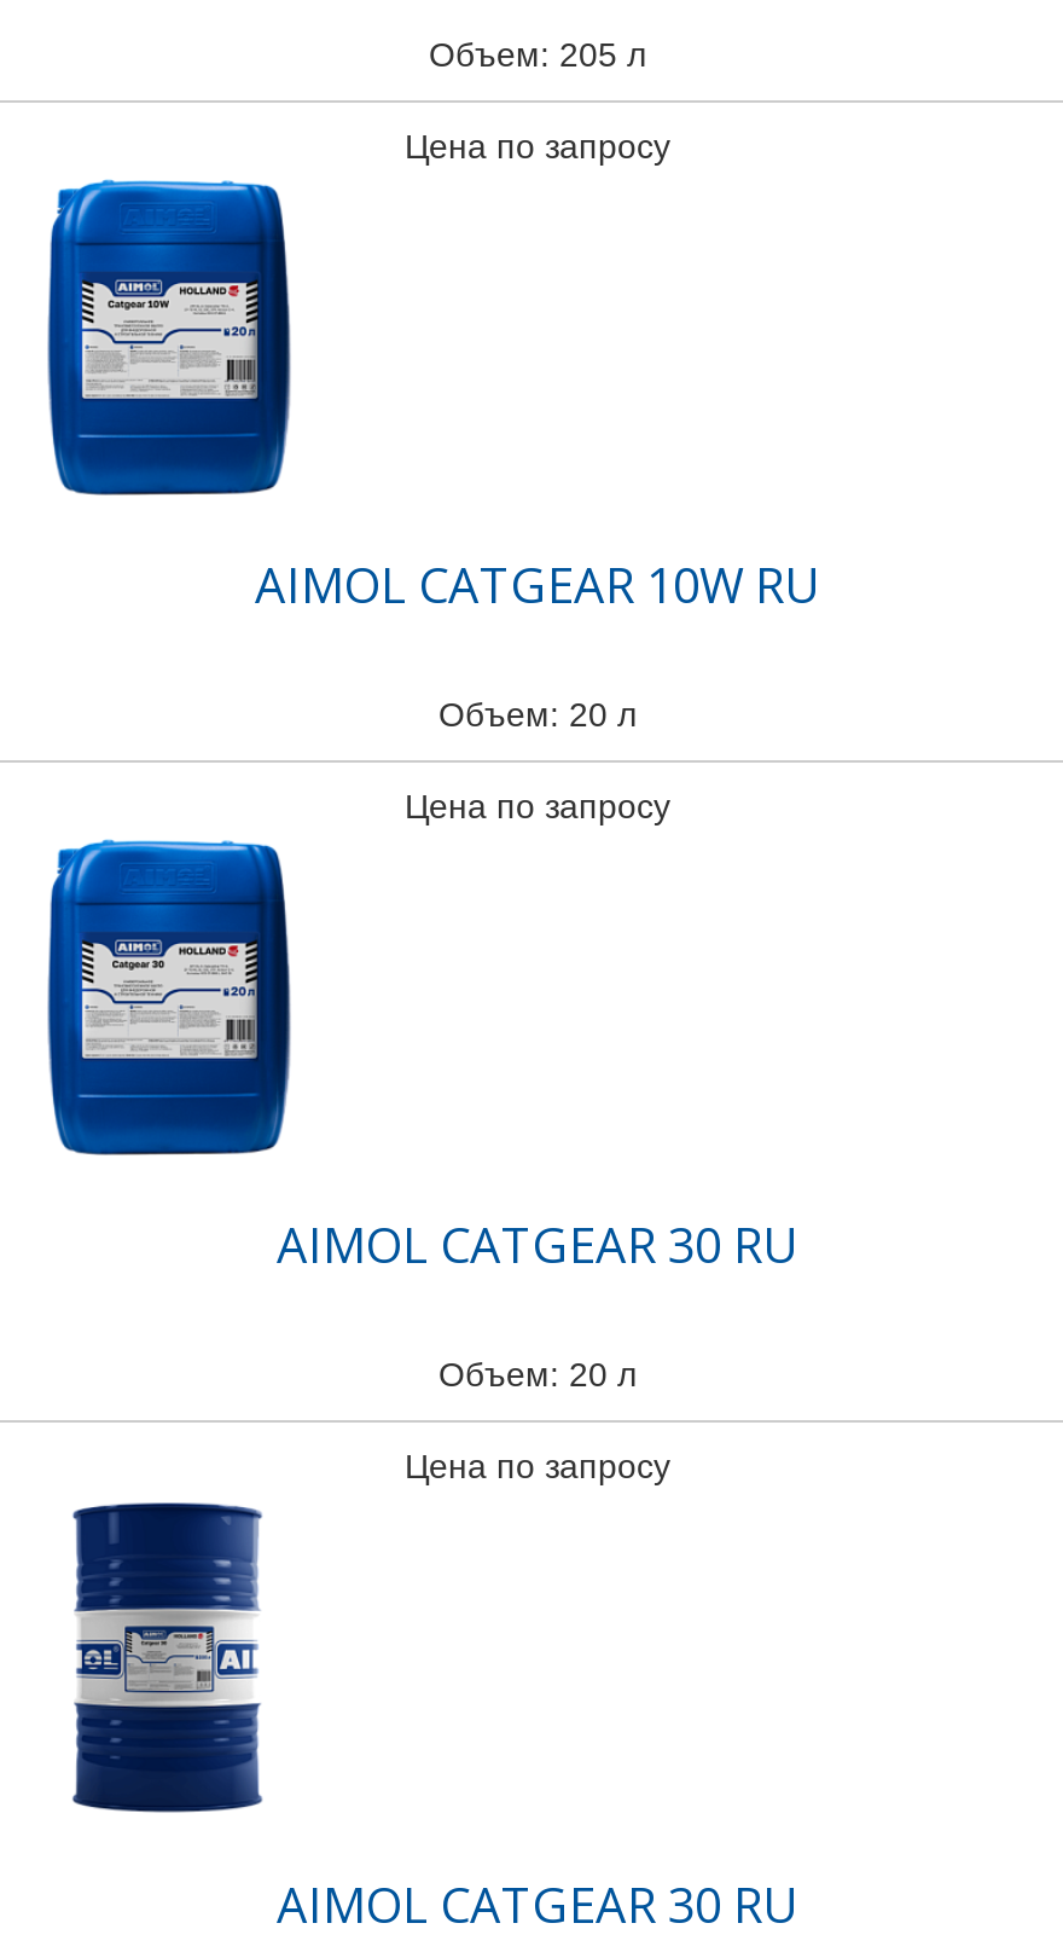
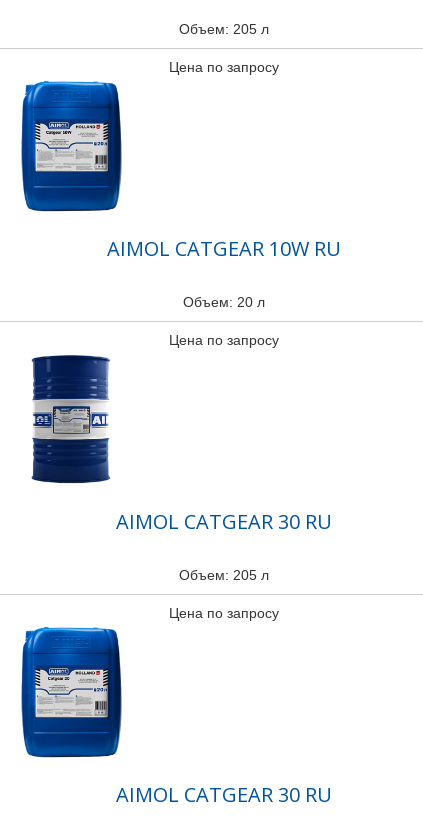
moved [45,838,294,1157] -> [20,626,123,758]: [image]
[438,1355,637,1394] Объем: 20 л -> [179,567,269,583] Объем: 205 л
moved [47,1500,291,1814] -> [21,354,122,484]: [image]

